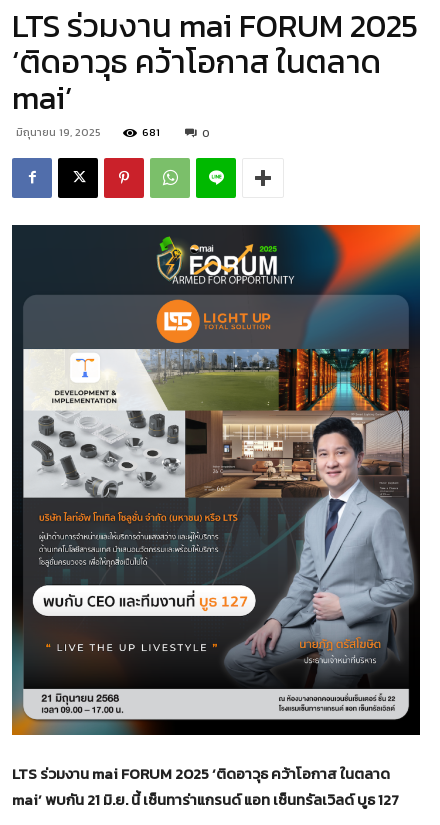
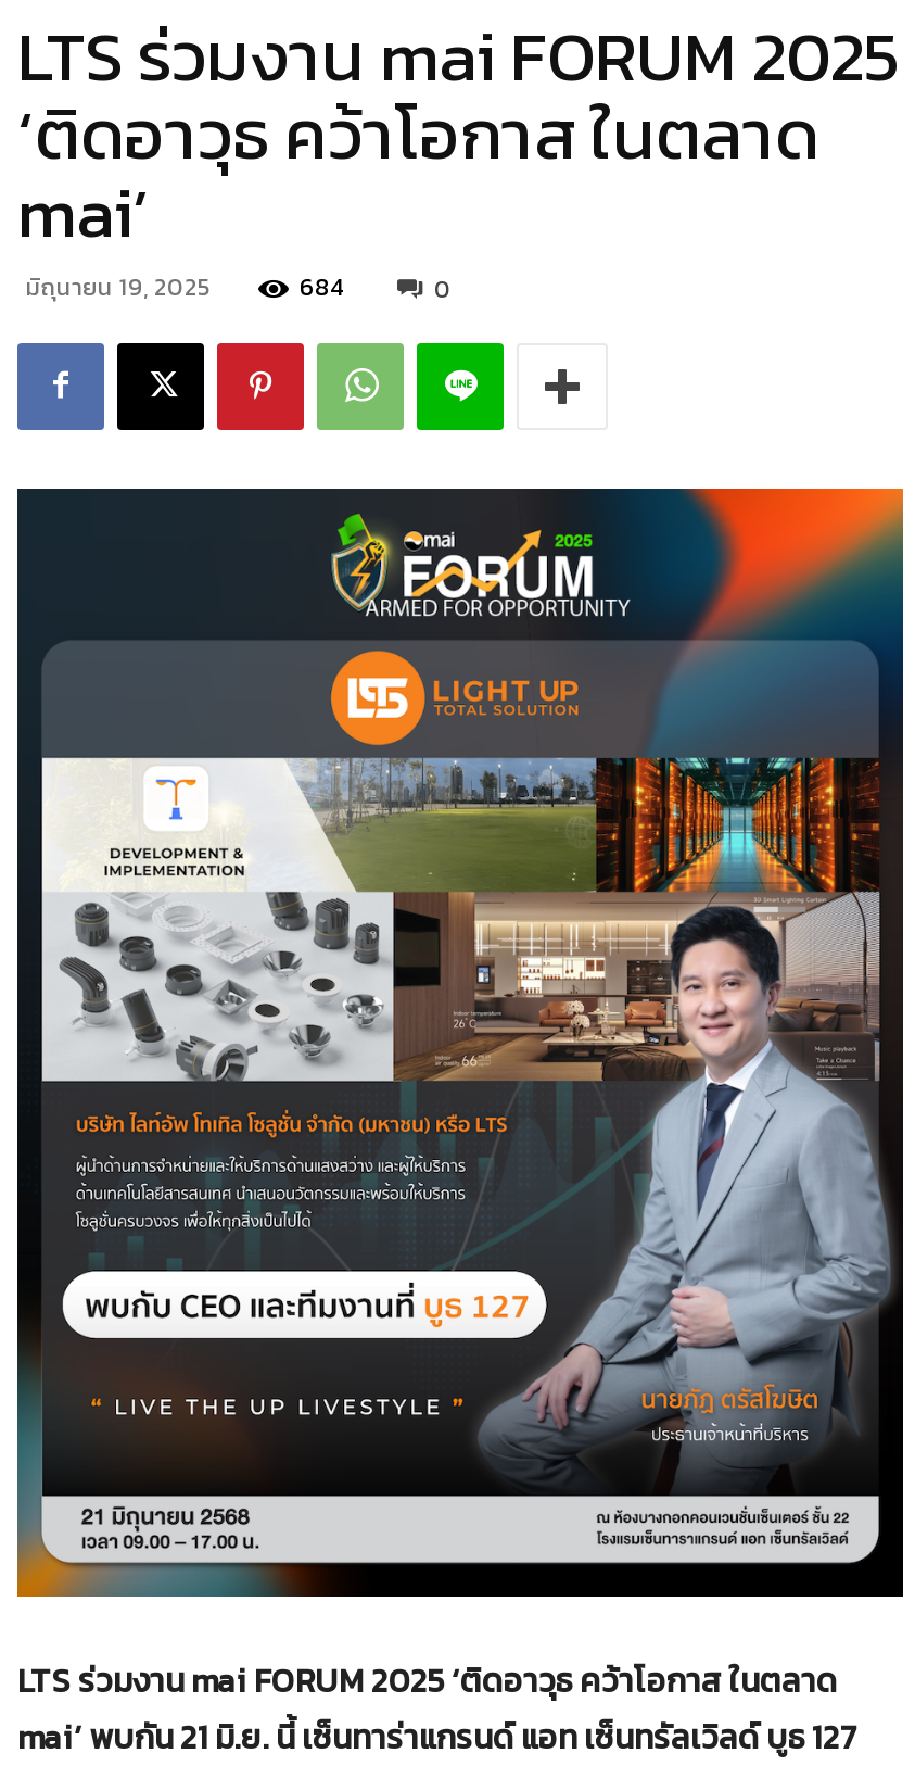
[142,124,160,140] 681 -> [300,269,343,304] 684

